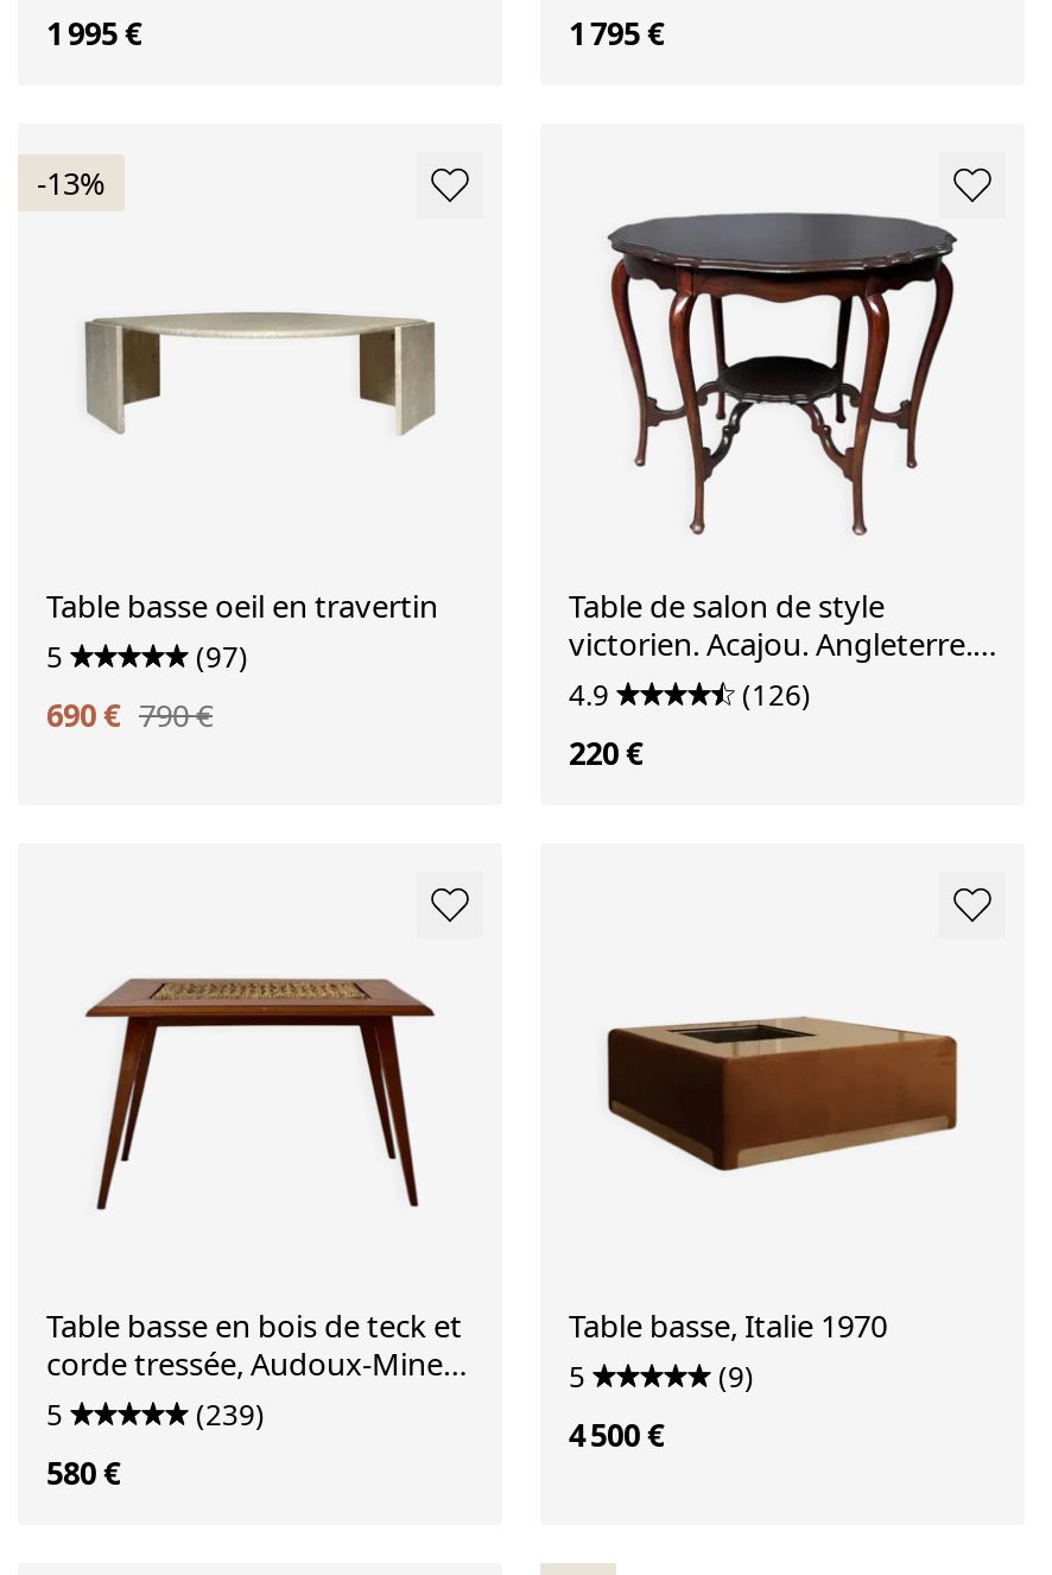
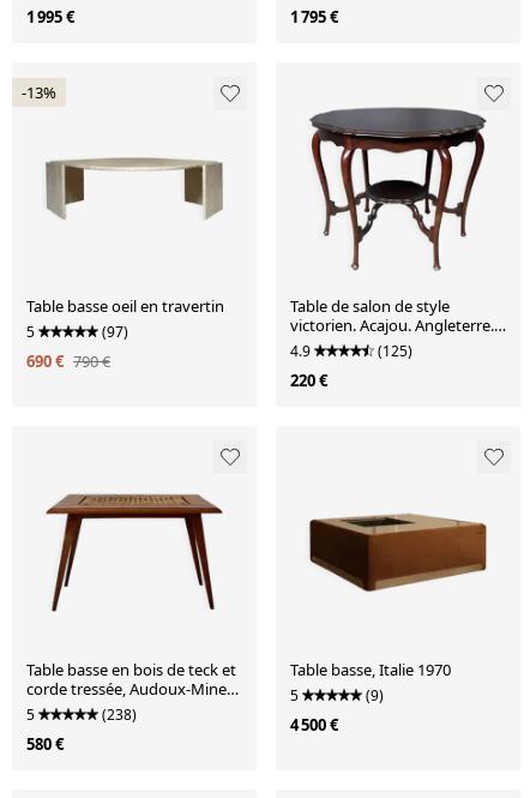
[742,674,811,715] (126) -> [378,341,412,361] (125)
[196,1394,265,1435] (239) -> [102,704,137,725] (238)

